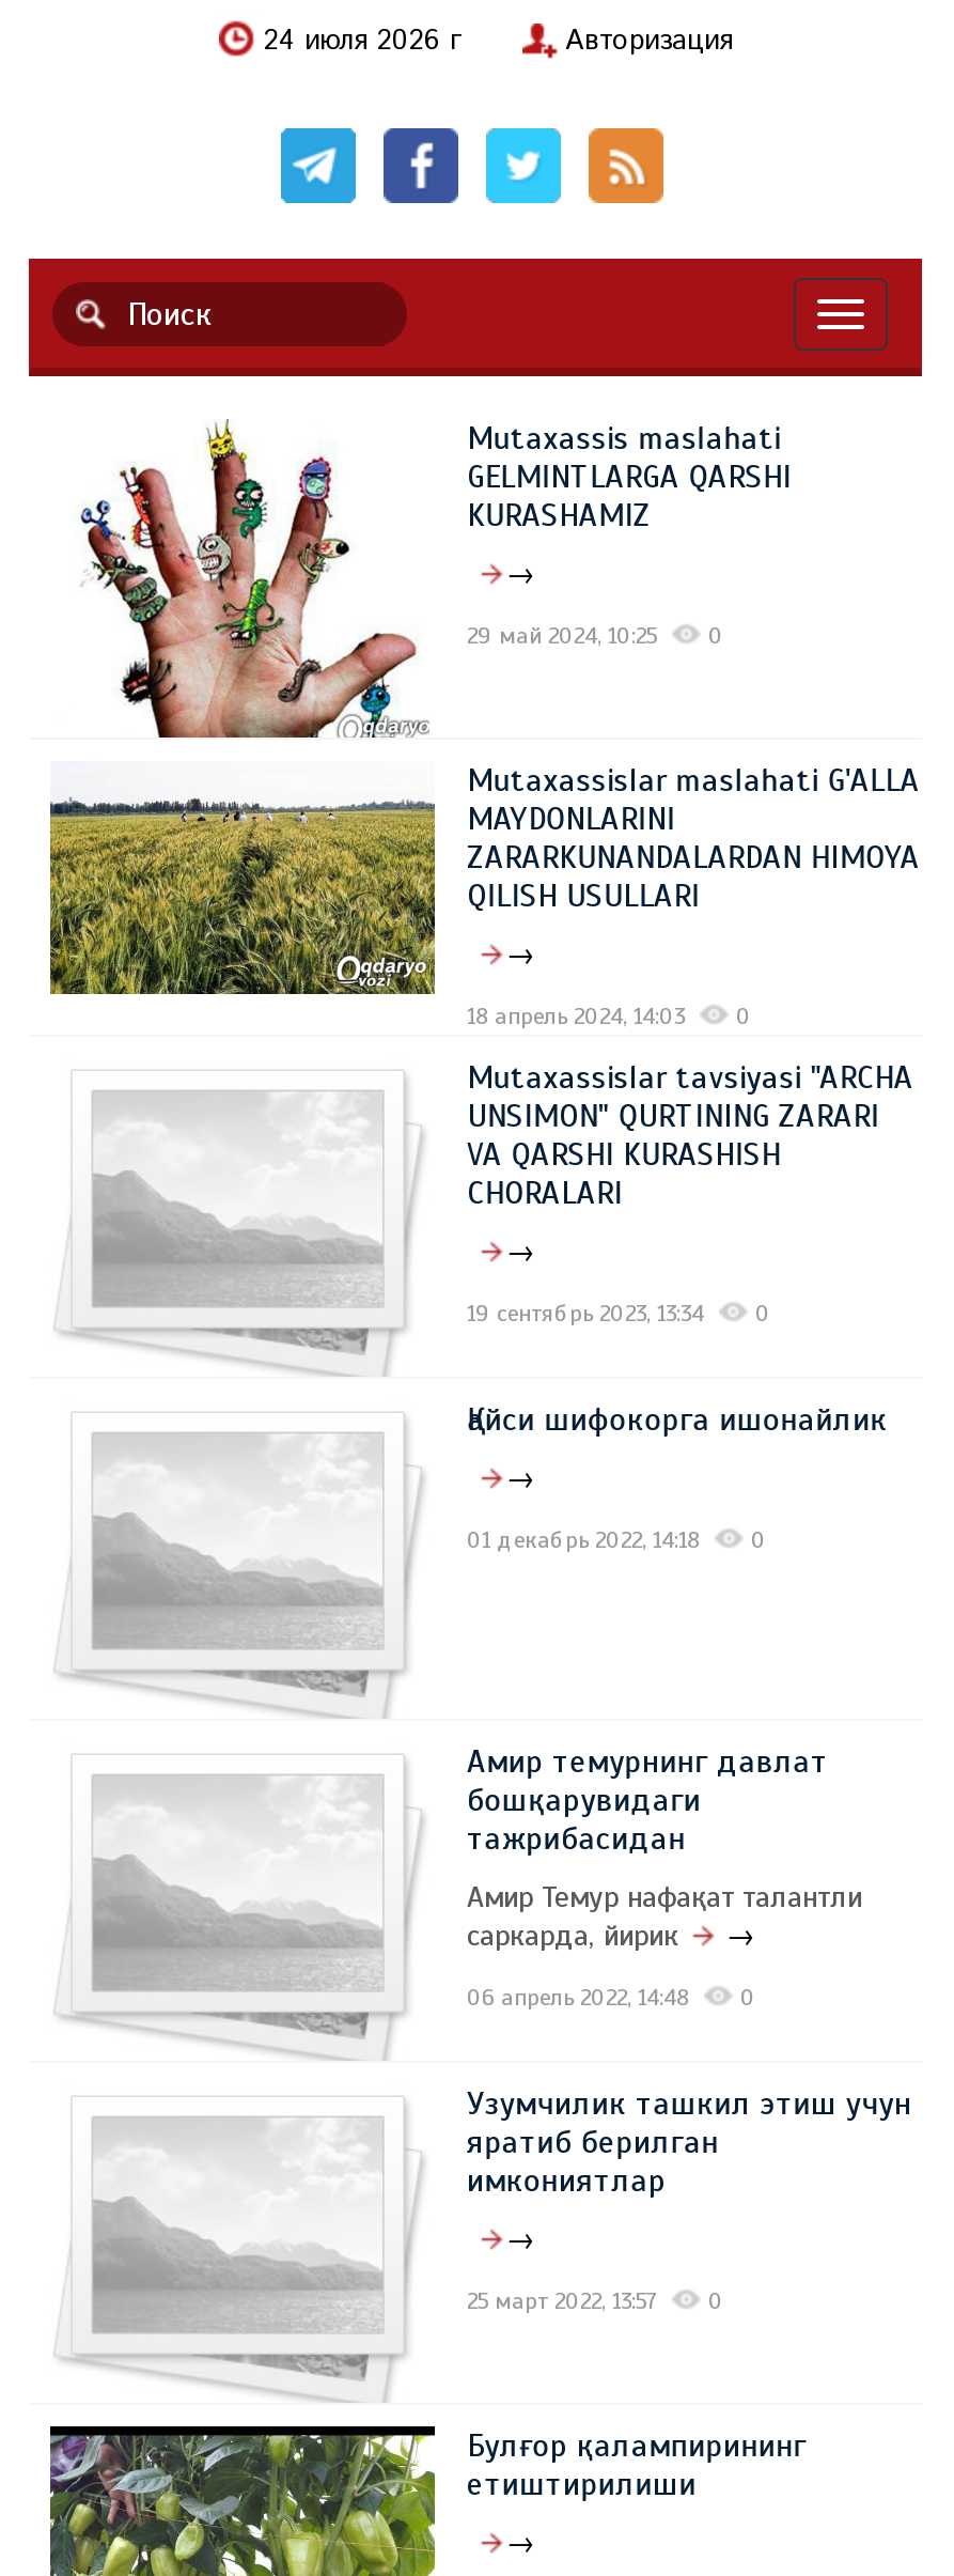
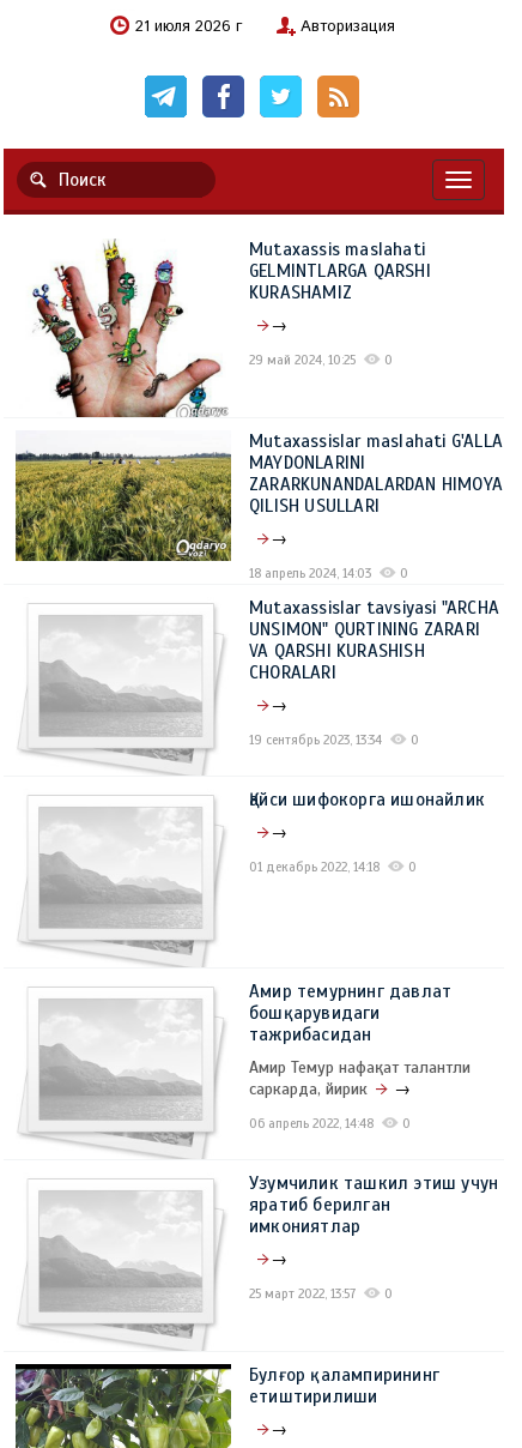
[264,21,471,62] 24 июля 2026 г -> [135,16,248,38] 21 июля 2026 г

